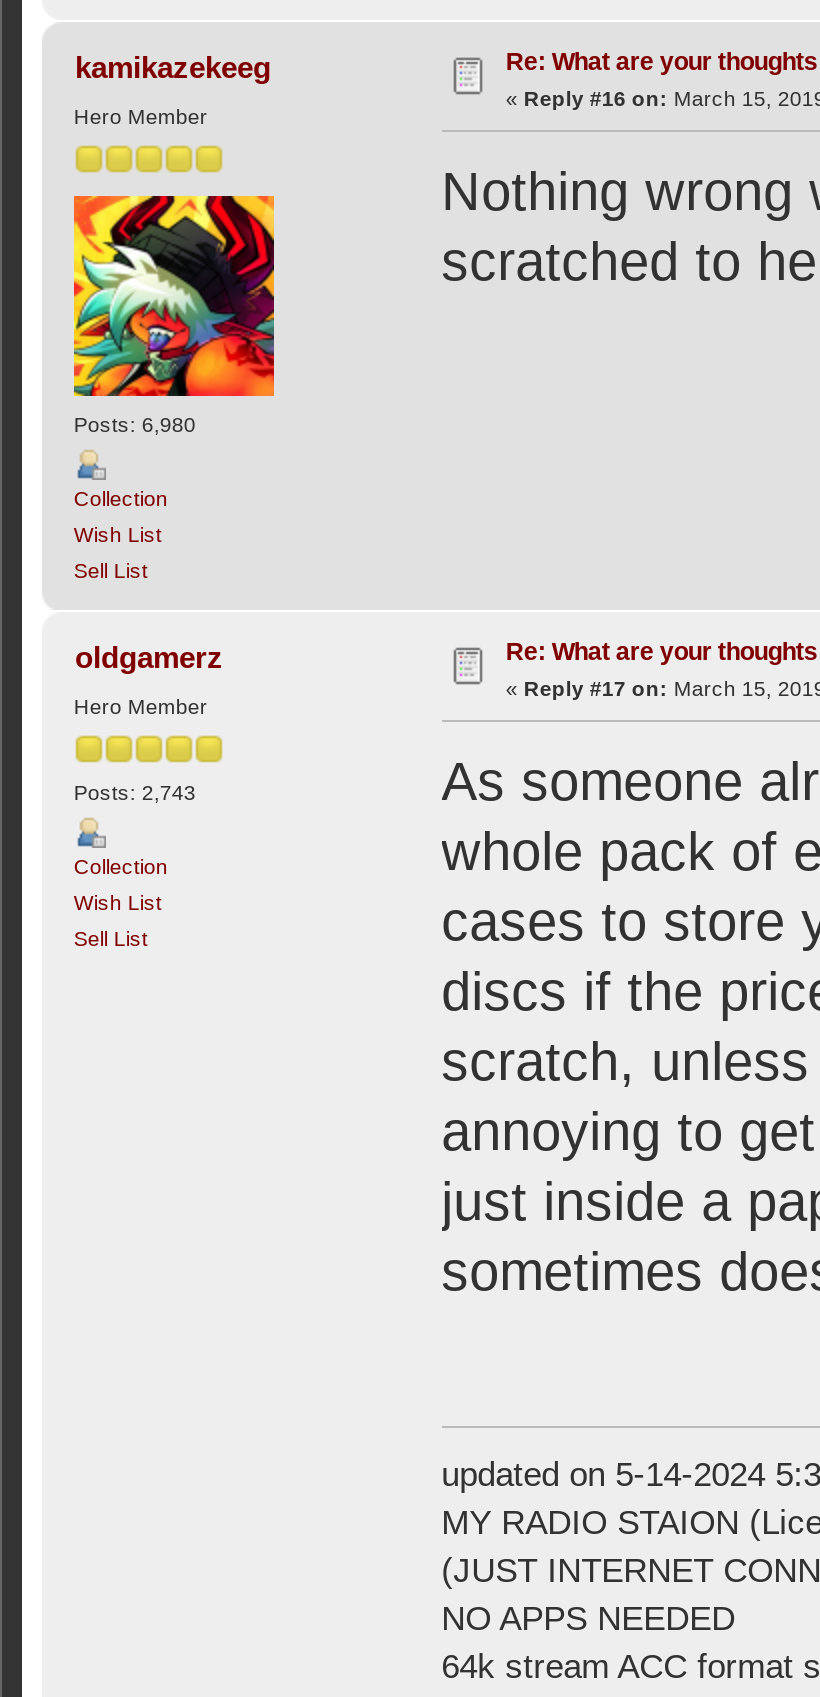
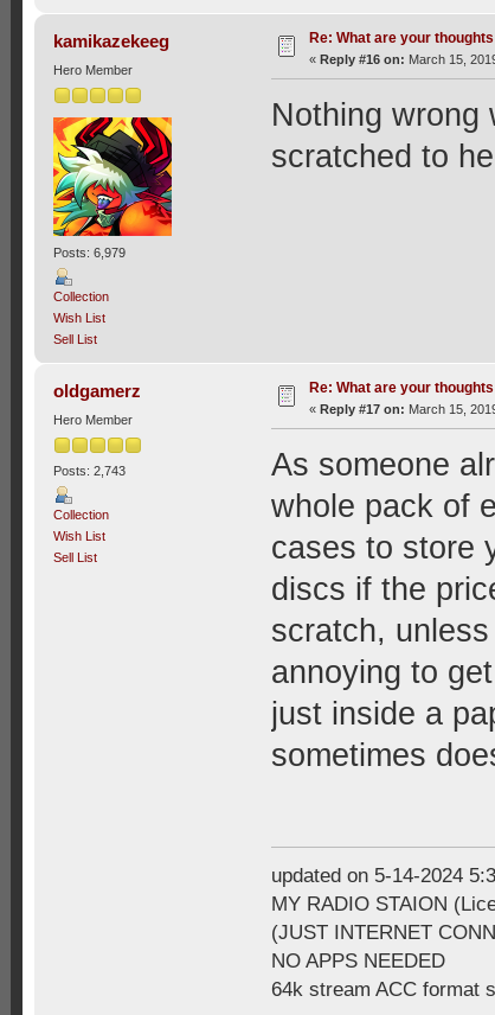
[74,411,196,435] Posts: 6,980 -> [53,245,125,259] Posts: 6,979

